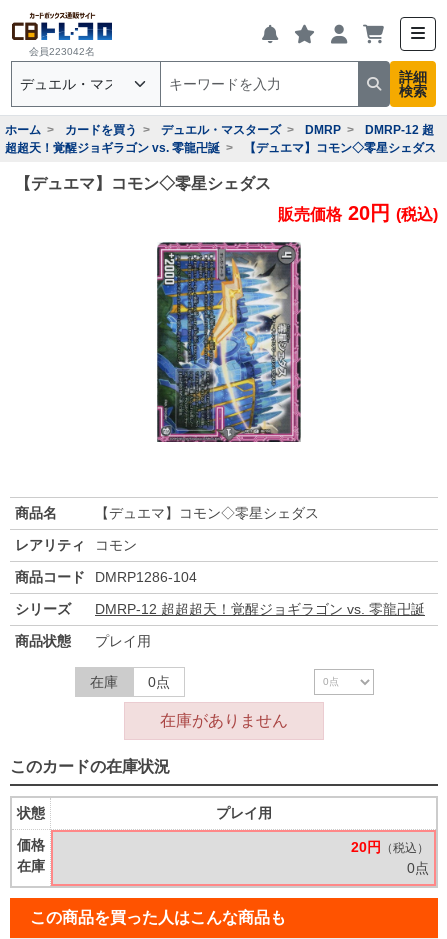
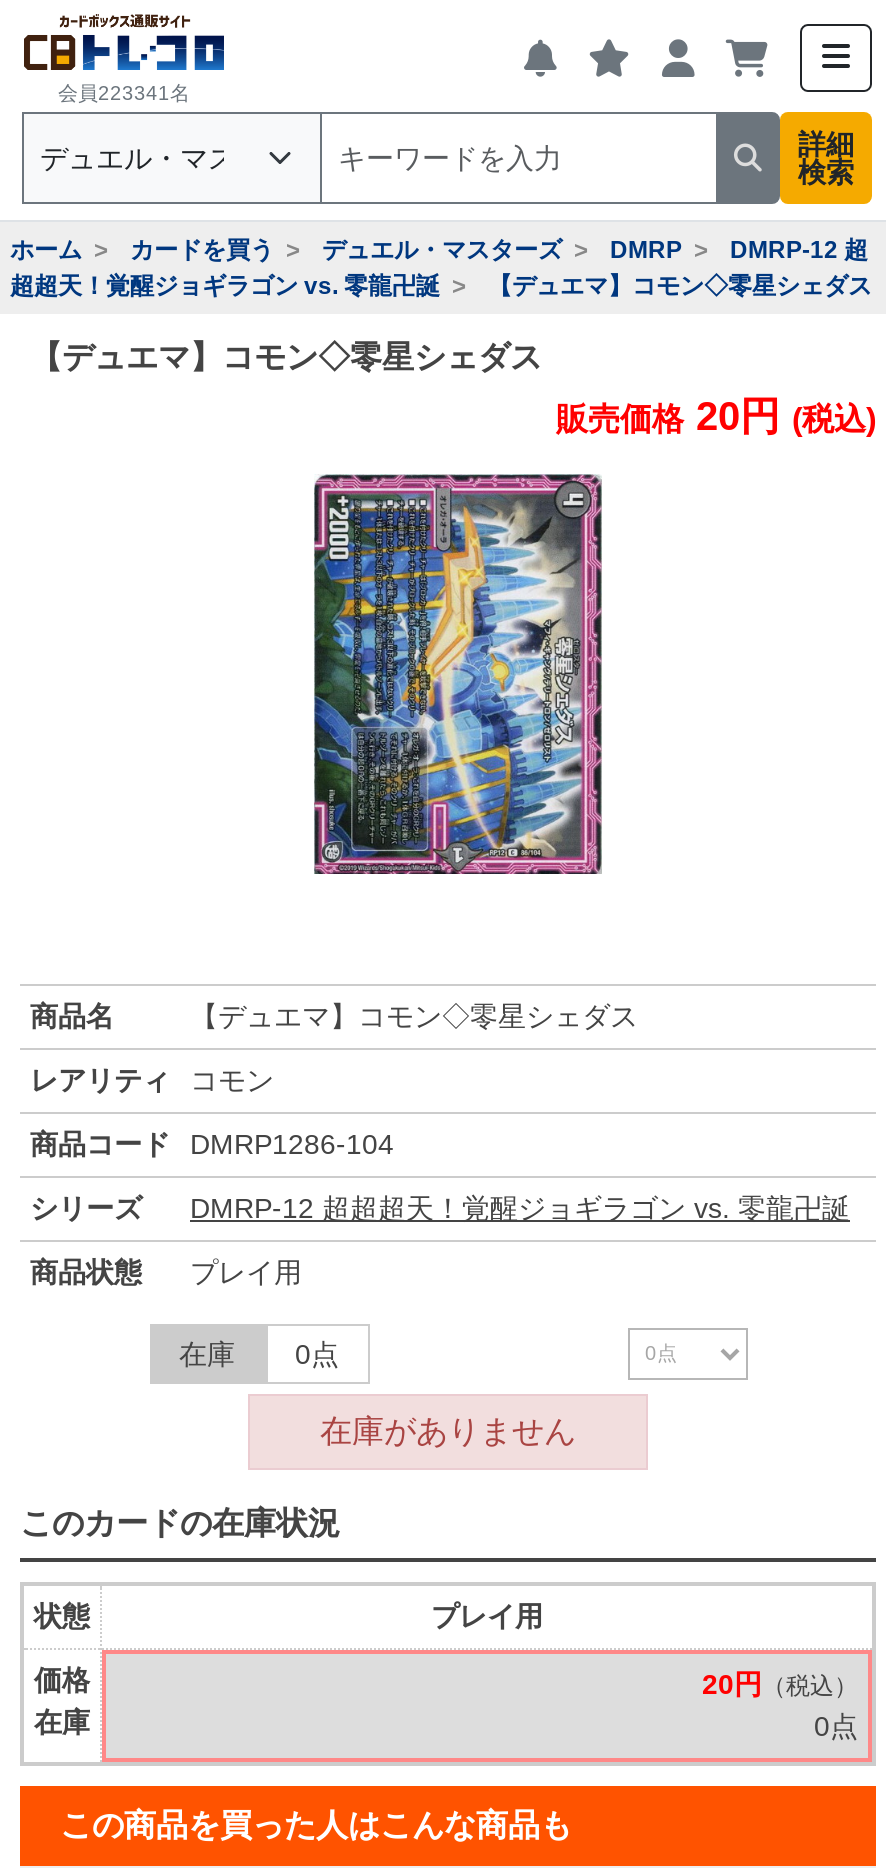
[29,46,95,57] 会員223042名 -> [58,82,190,104] 会員223341名

